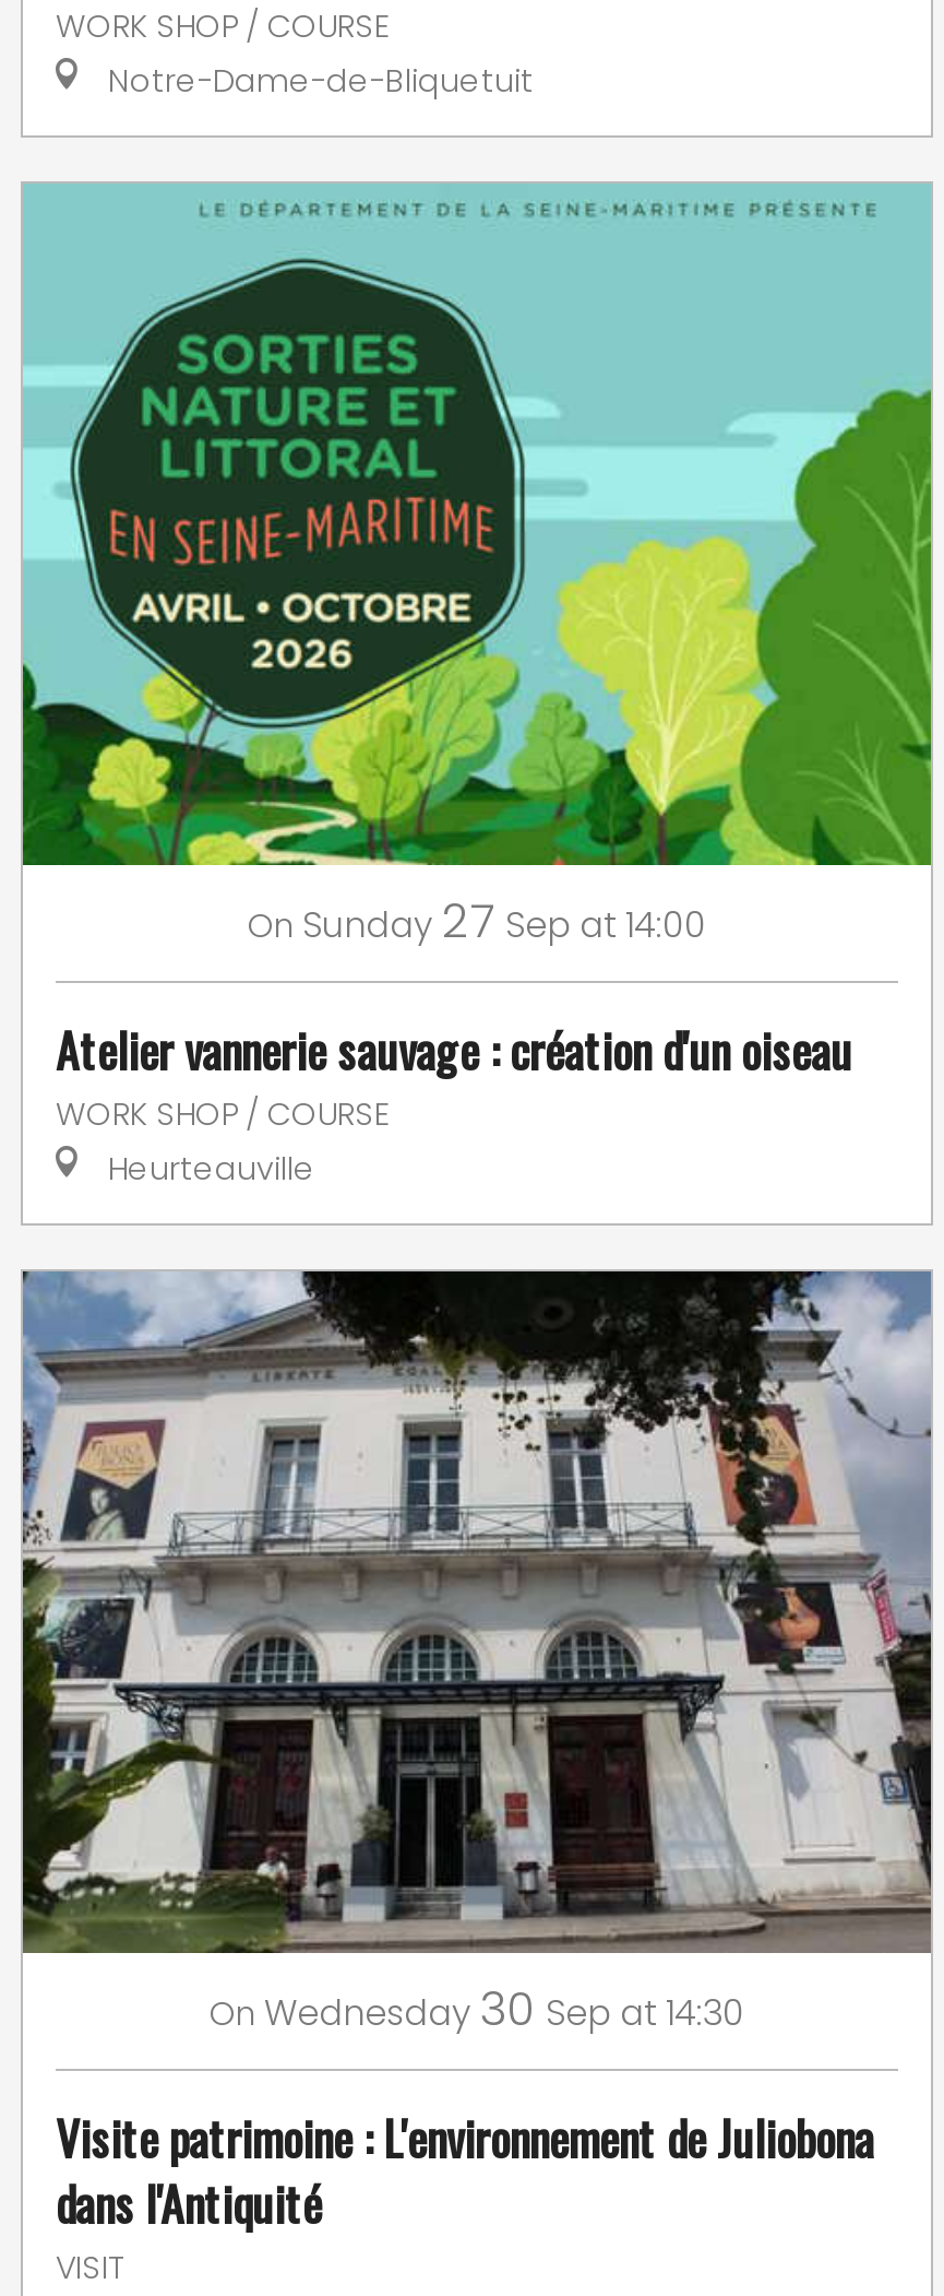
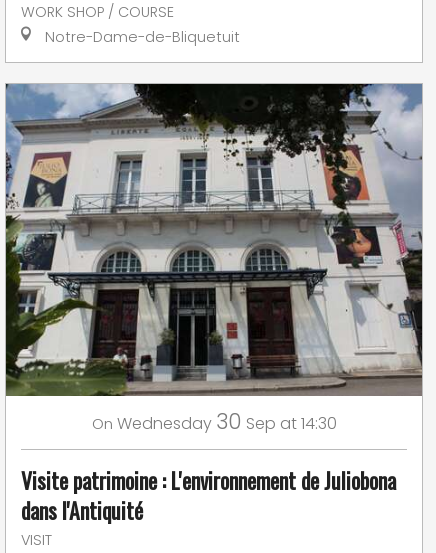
[21,181,933,1191] [image] | On Sunday 27 Sep at 14:00 | Atelier vannerie sauvage : création d'un oiseau | WORK SHOP / COURSE | Heurteauville -> none

